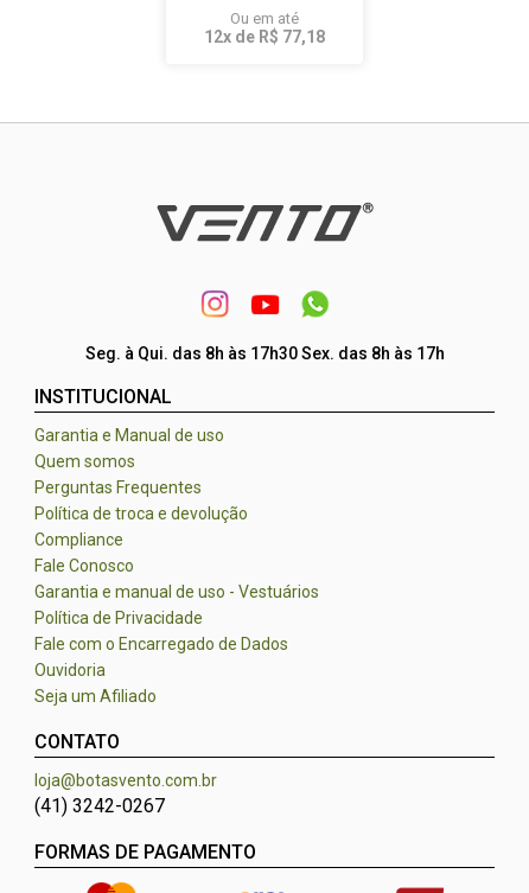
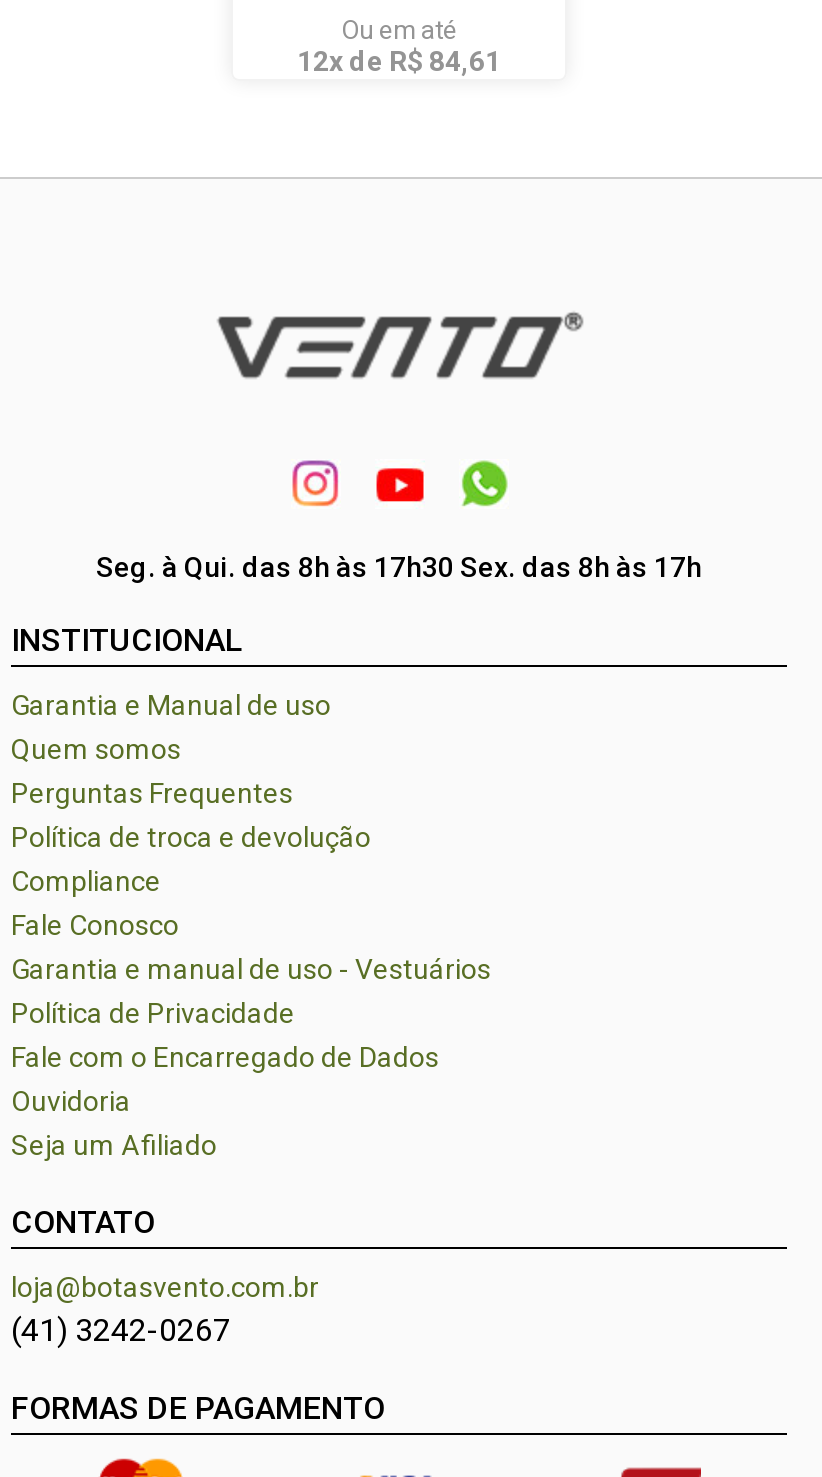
[204,27,325,46] 12x de R$ 77,18 -> [297,44,501,76] 12x de R$ 84,61

